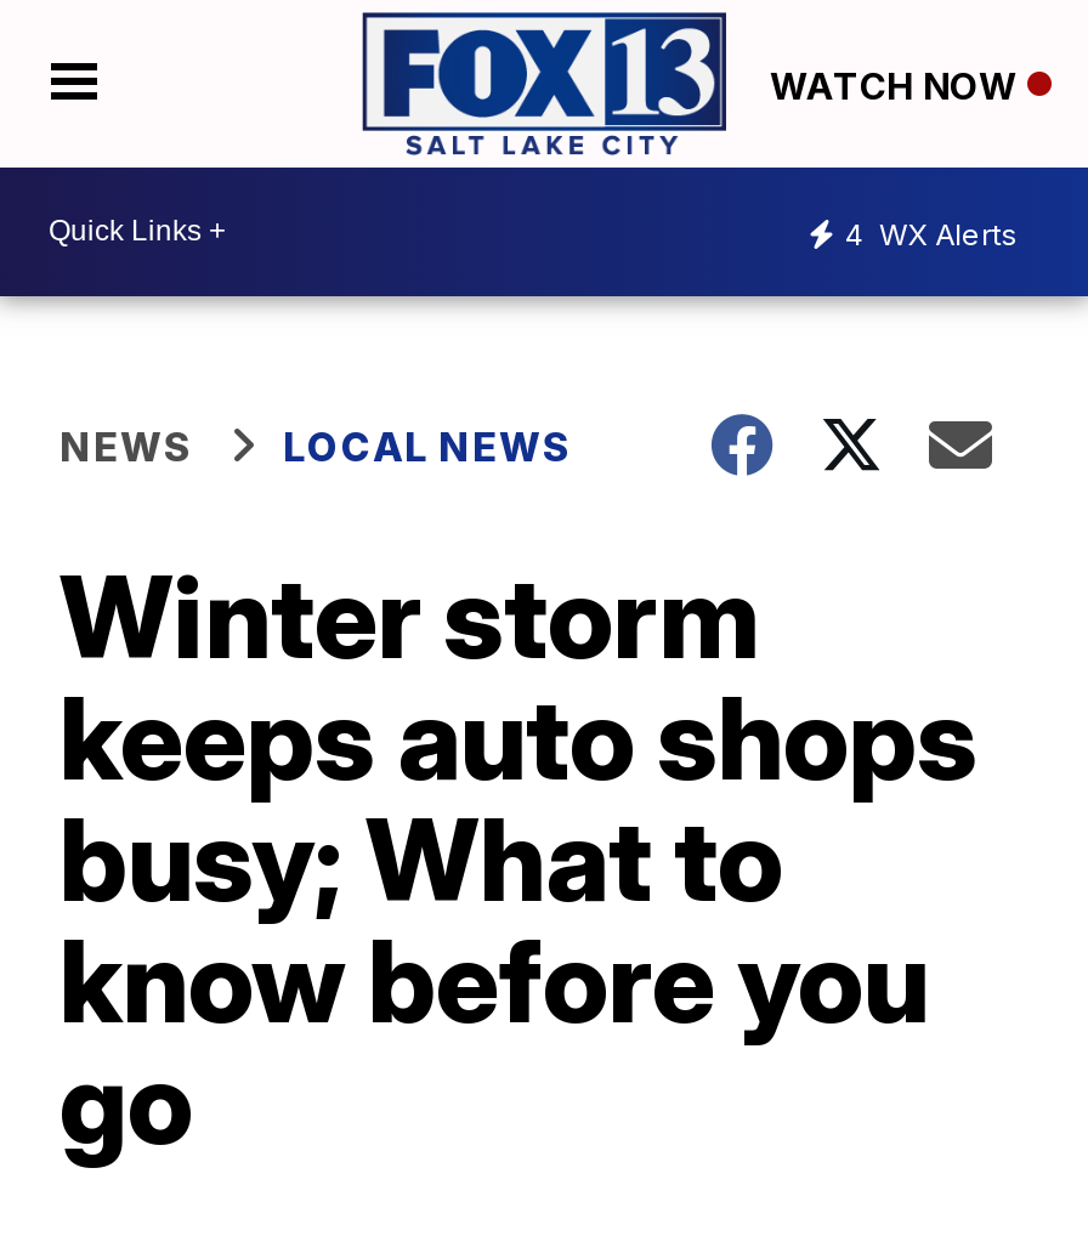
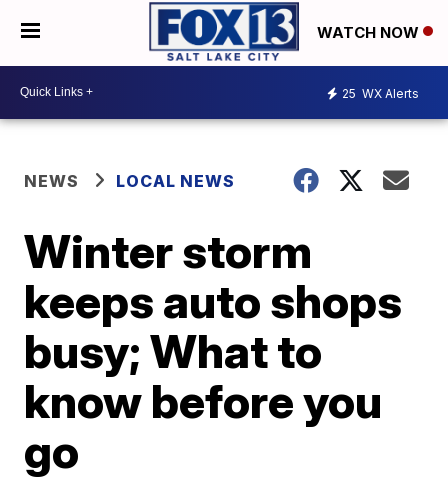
[845,217,1018,253] 4 WX Alerts -> [342,86,419,101] 25 WX Alerts

